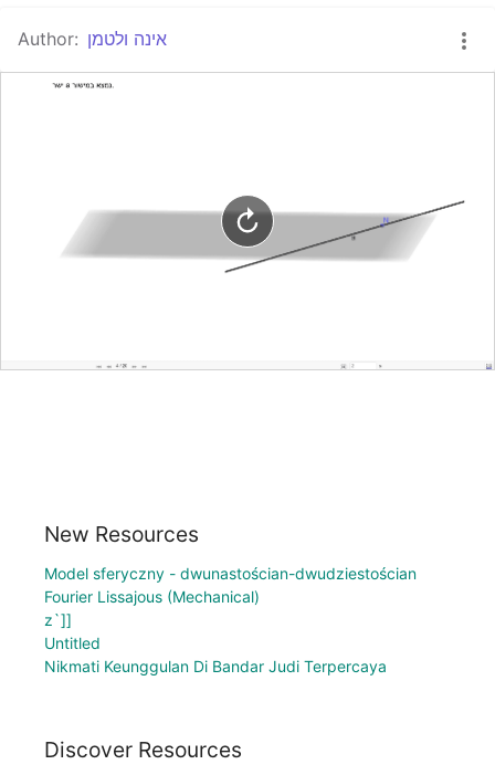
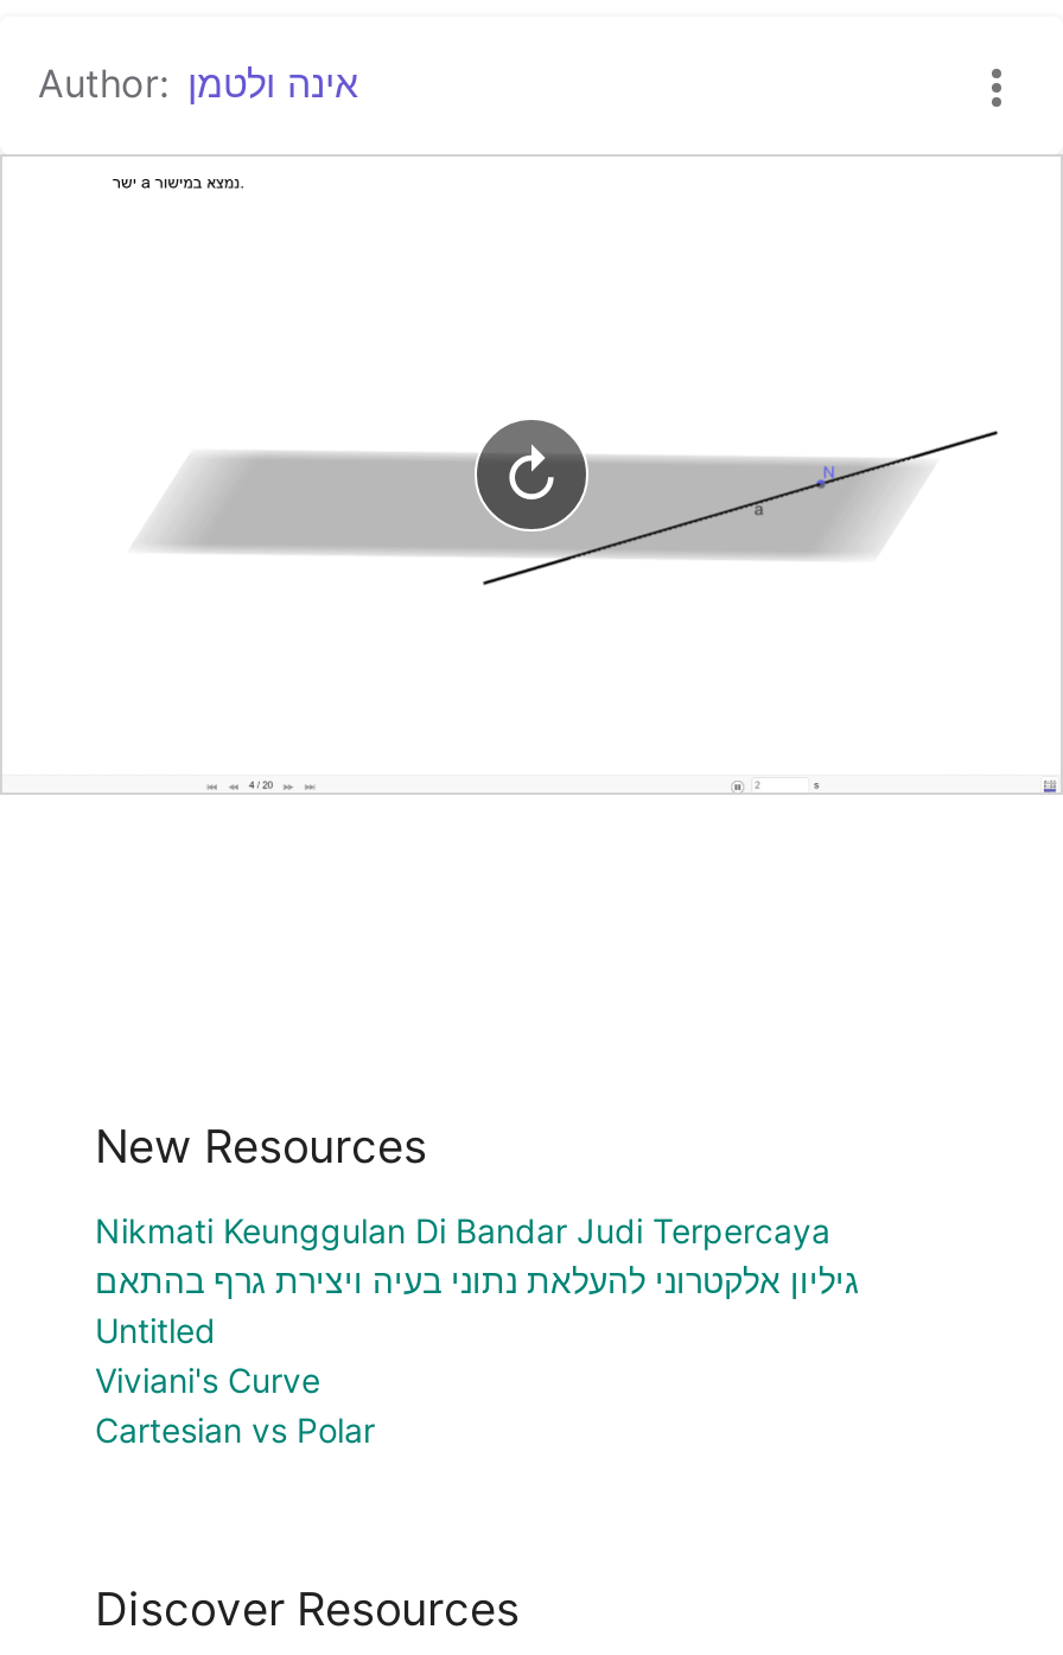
[44,564,417,629] Model sferyczny - dwunastościan-dwudziestościan | Fourier Lissajous (Mechanical) | z`]] -> [95,1259,859,1300] גיליון אלקטרוני להעלאת נתוני בעיה ויצירת גרף בהתאם
moved [44,633,101,652] -> [95,1309,216,1350]: Untitled
moved [44,656,387,675] -> [95,1210,830,1250]: Nikmati Keunggulan Di Bandar Judi Terpercaya
none -> [95,1359,375,1449] Viviani's Curve | Cartesian vs Polar

